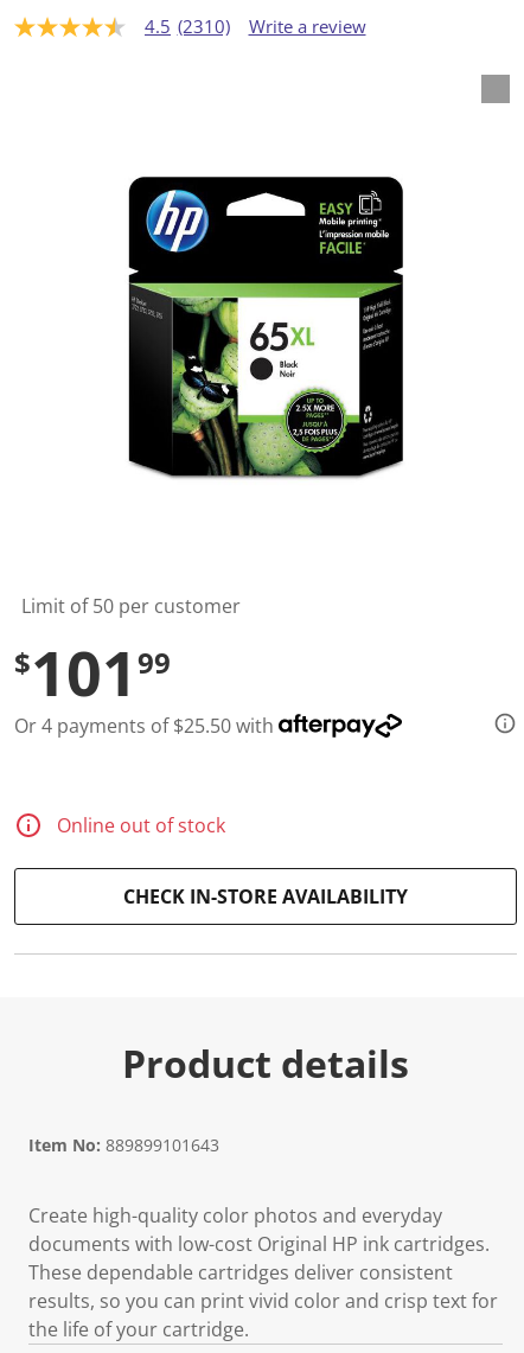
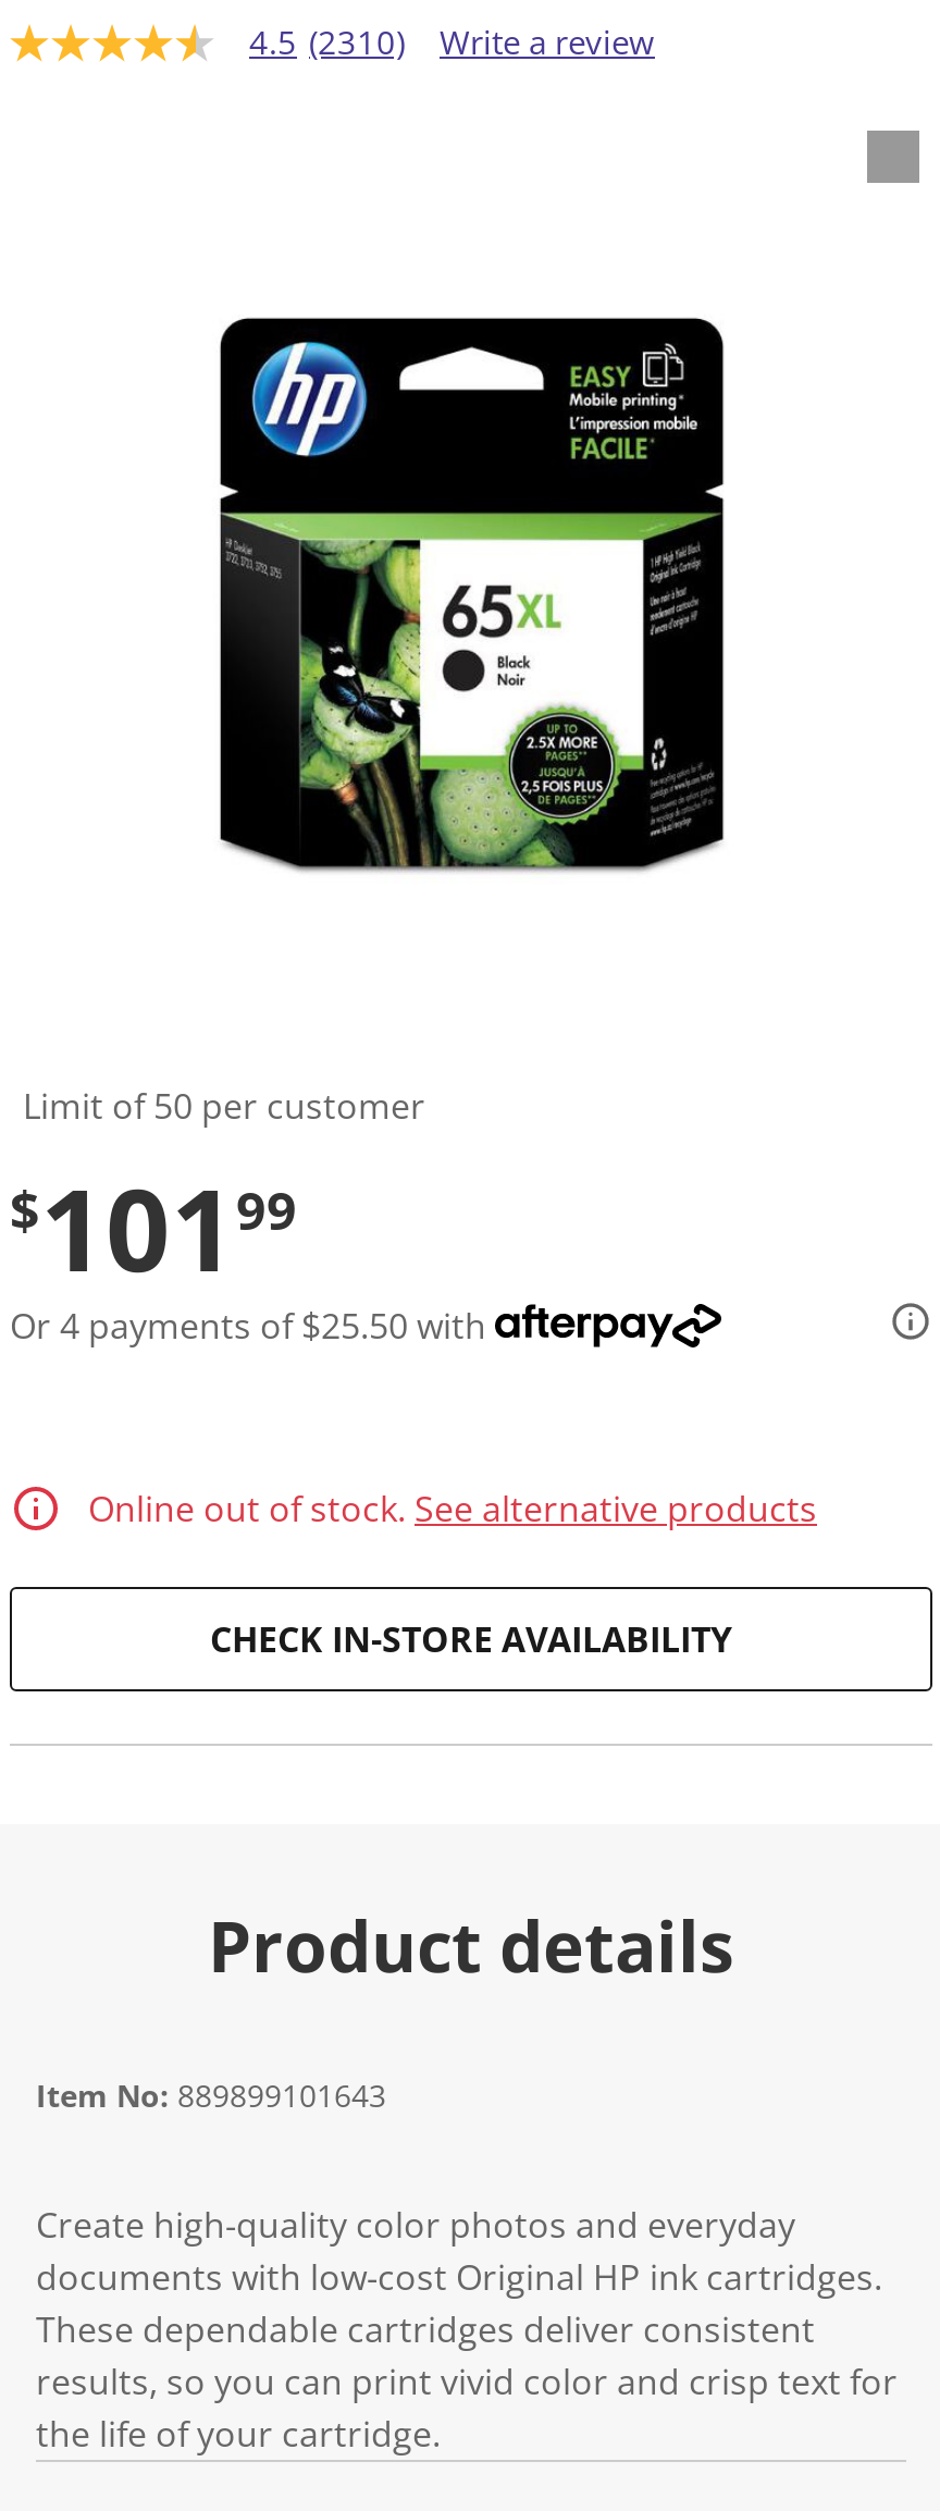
[57,812,225,838] Online out of stock -> [88,1485,817,1533] Online out of stock. See alternative products

